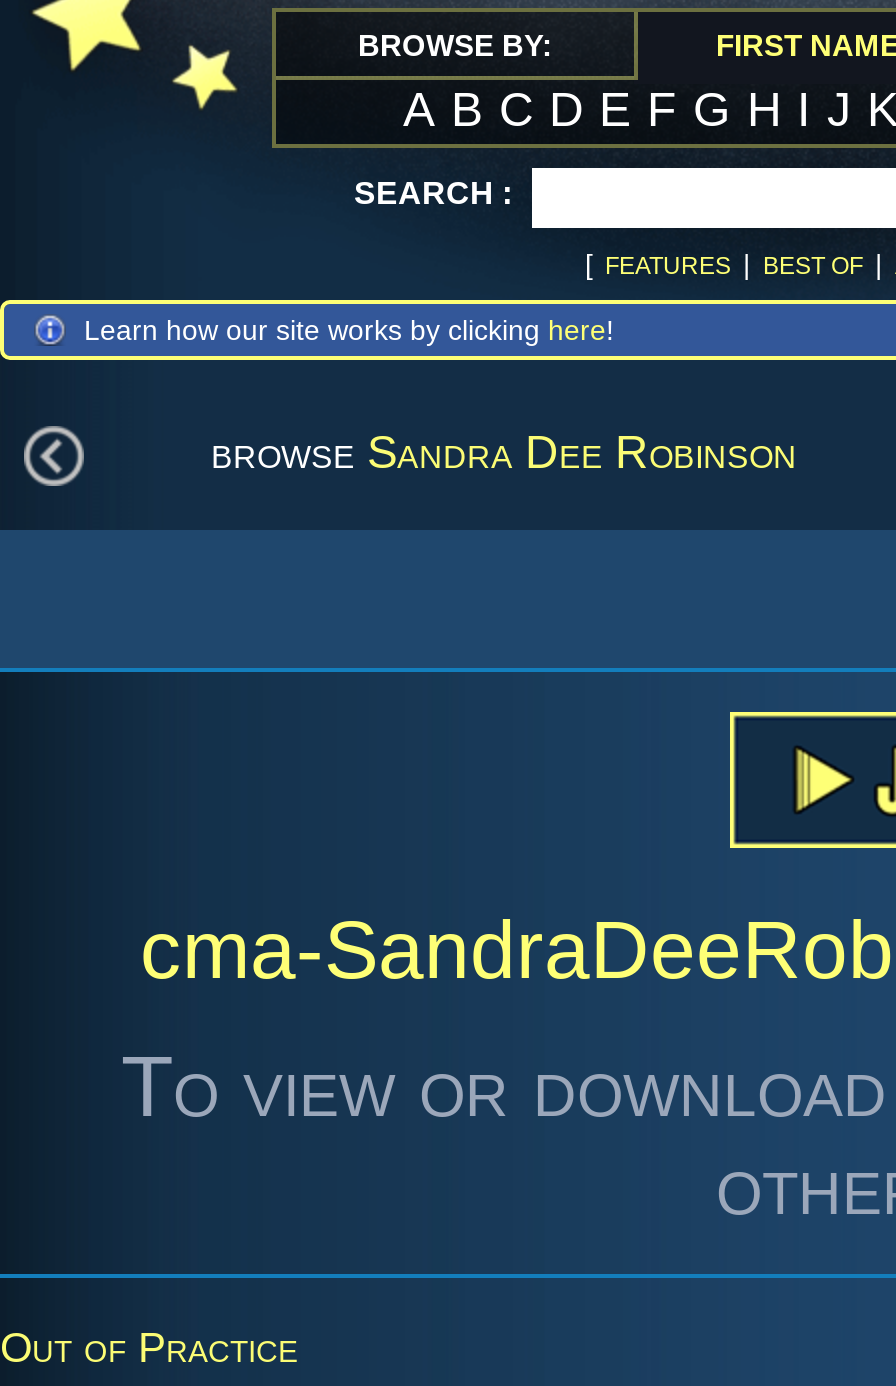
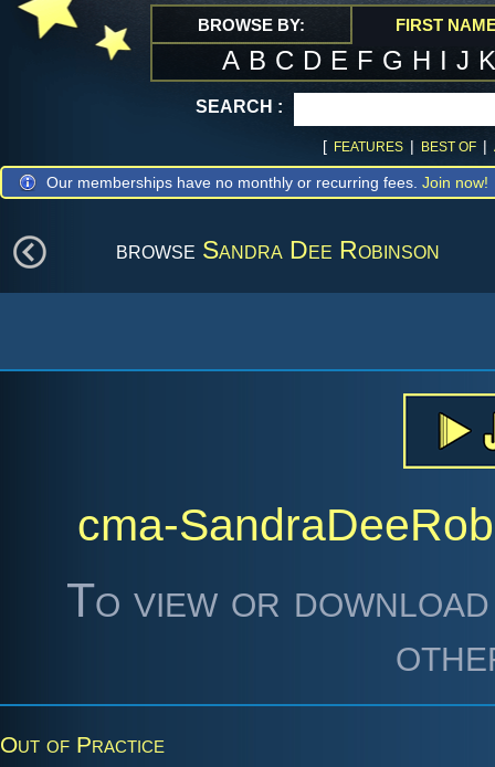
[84,314,614,346] Learn how our site works by clicking here! -> [46,174,488,191] Our memberships have no monthly or recurring fees. Join now!

